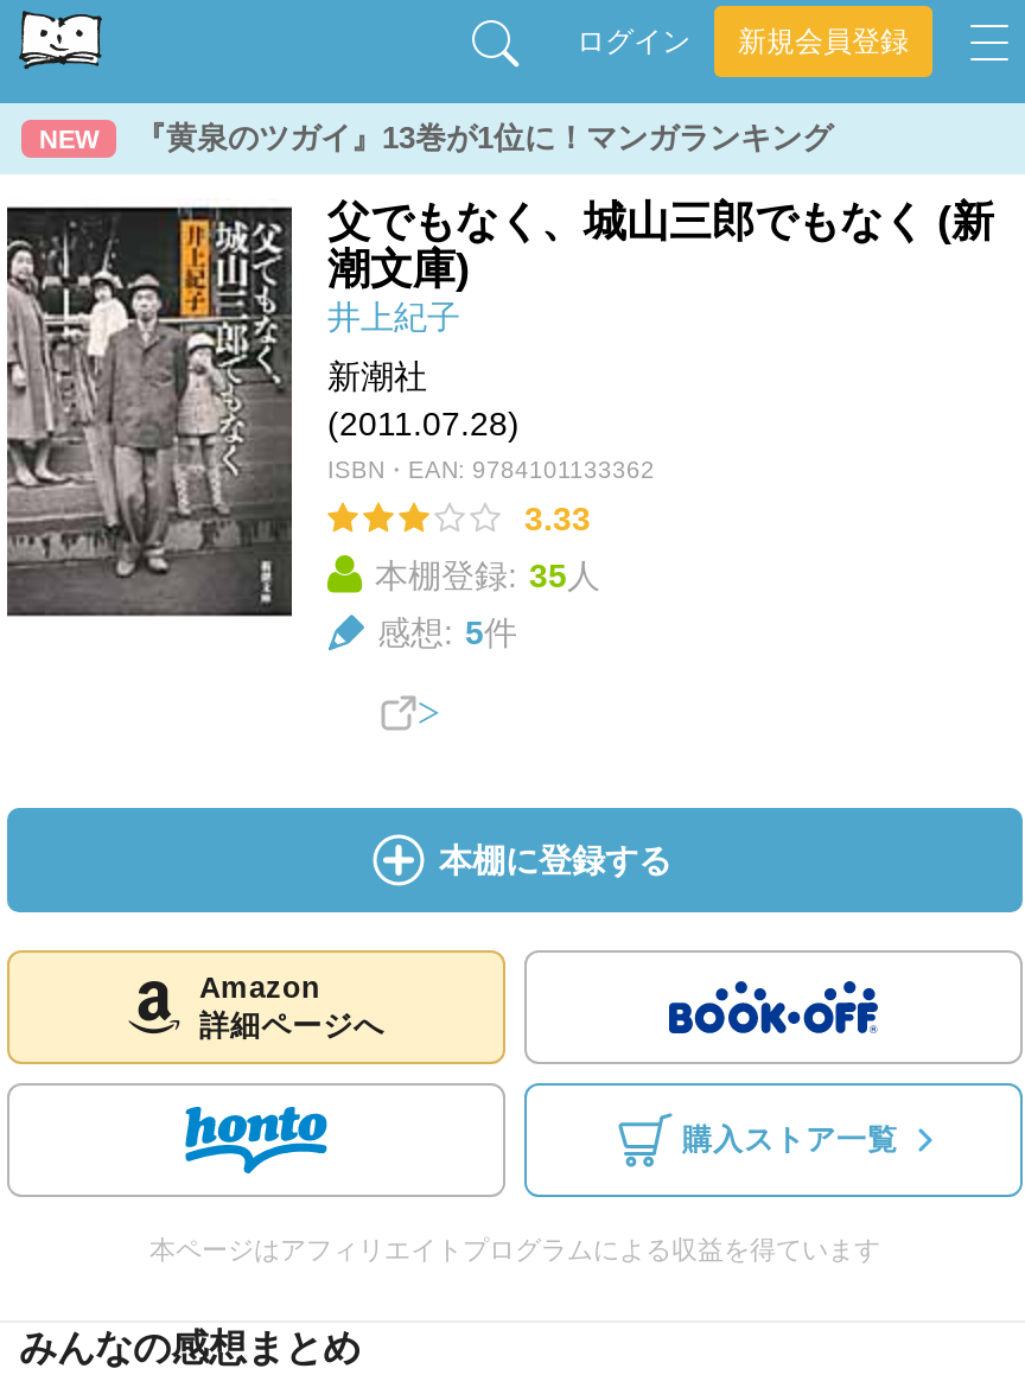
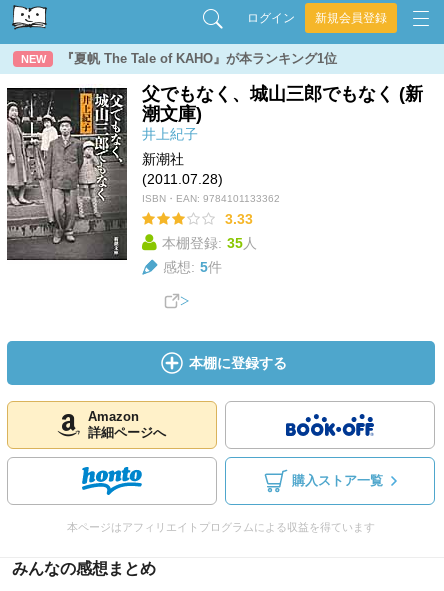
[135,120,833,155] 『黄泉のツガイ』13巻が1位に！マンガランキング -> [61,51,337,66] 『夏帆 The Tale of KAHO』が本ランキング1位

